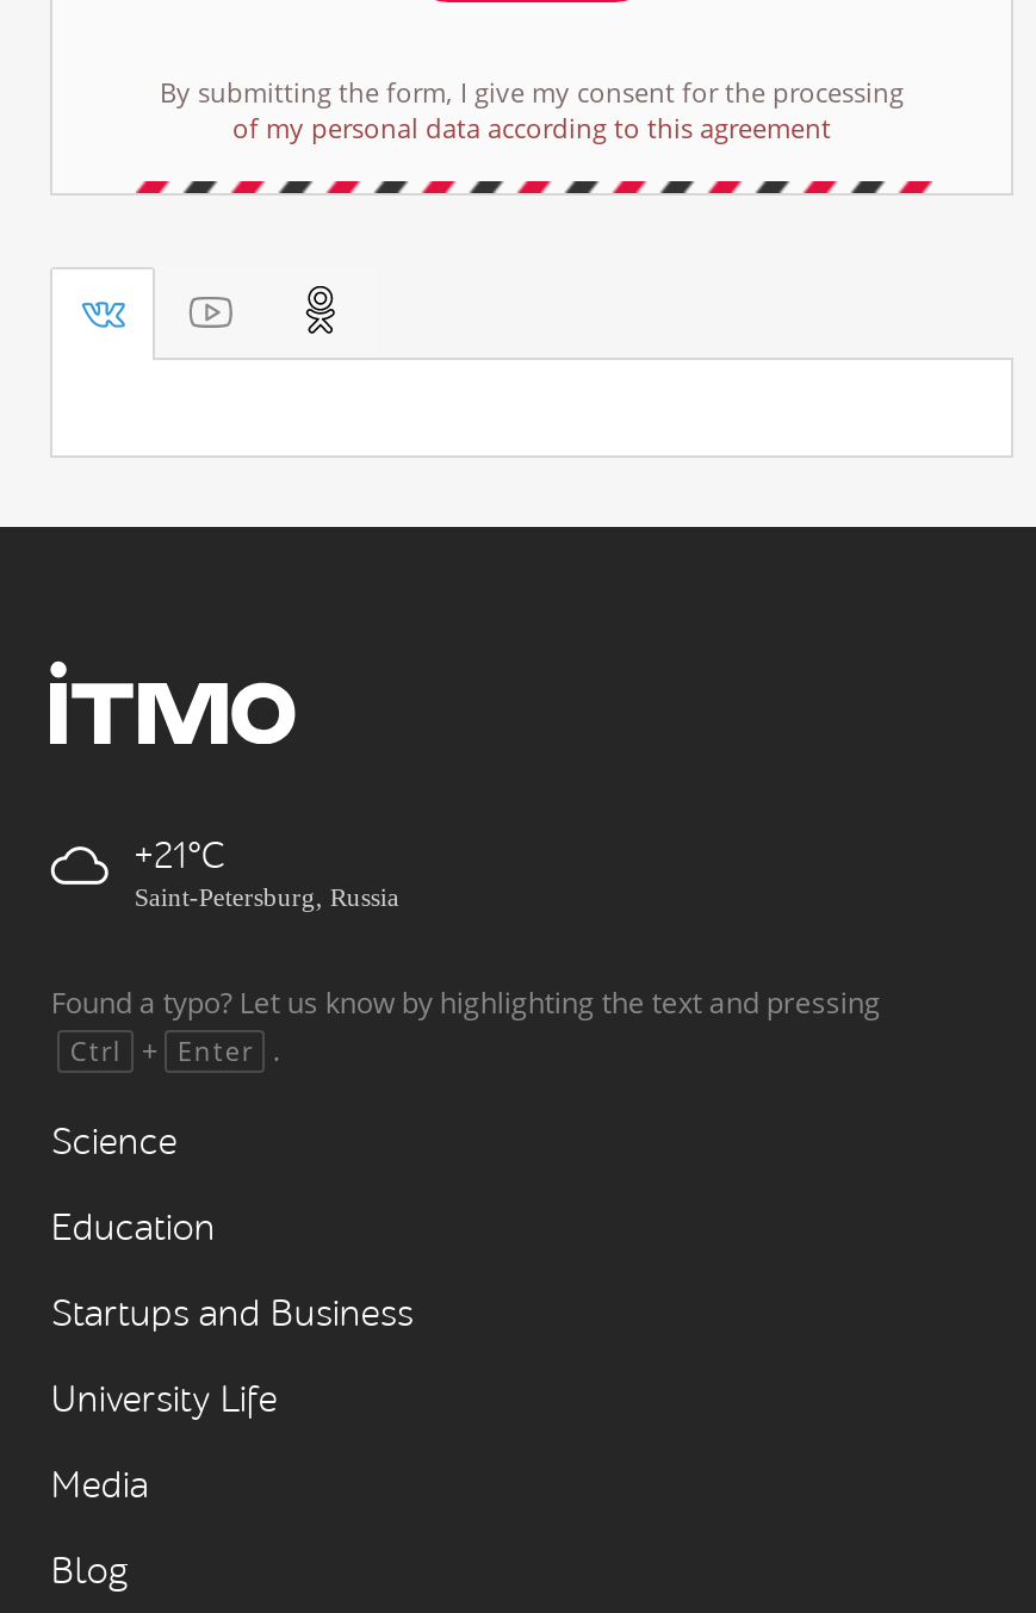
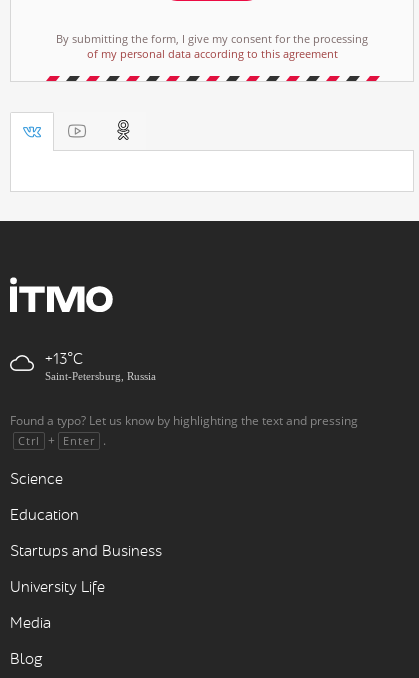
[134,835,187,880] +21 -> [45,350,67,369] +13

